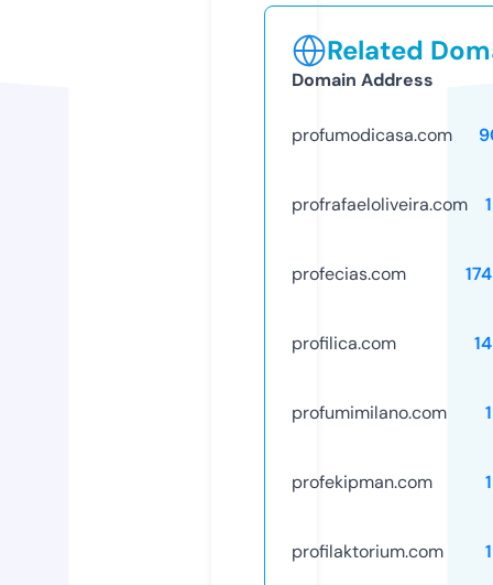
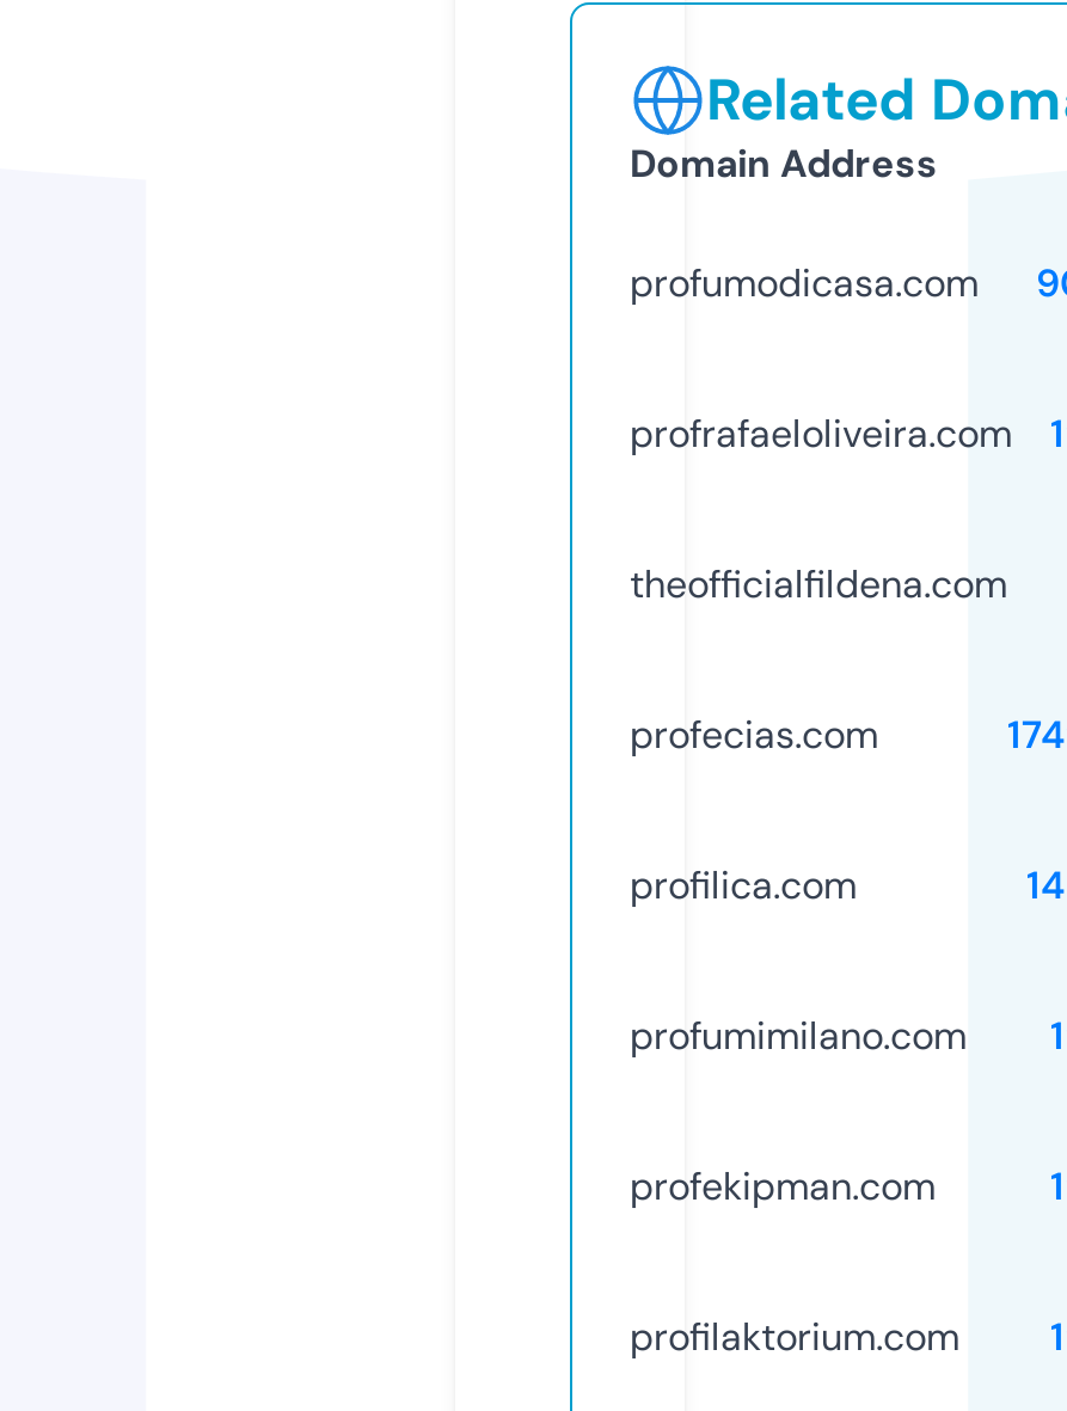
none -> [630,559,1007,609] theofficialfildena.com

